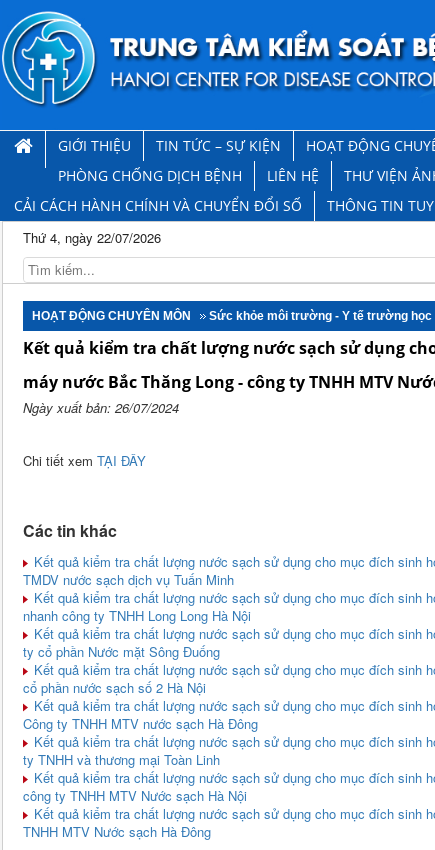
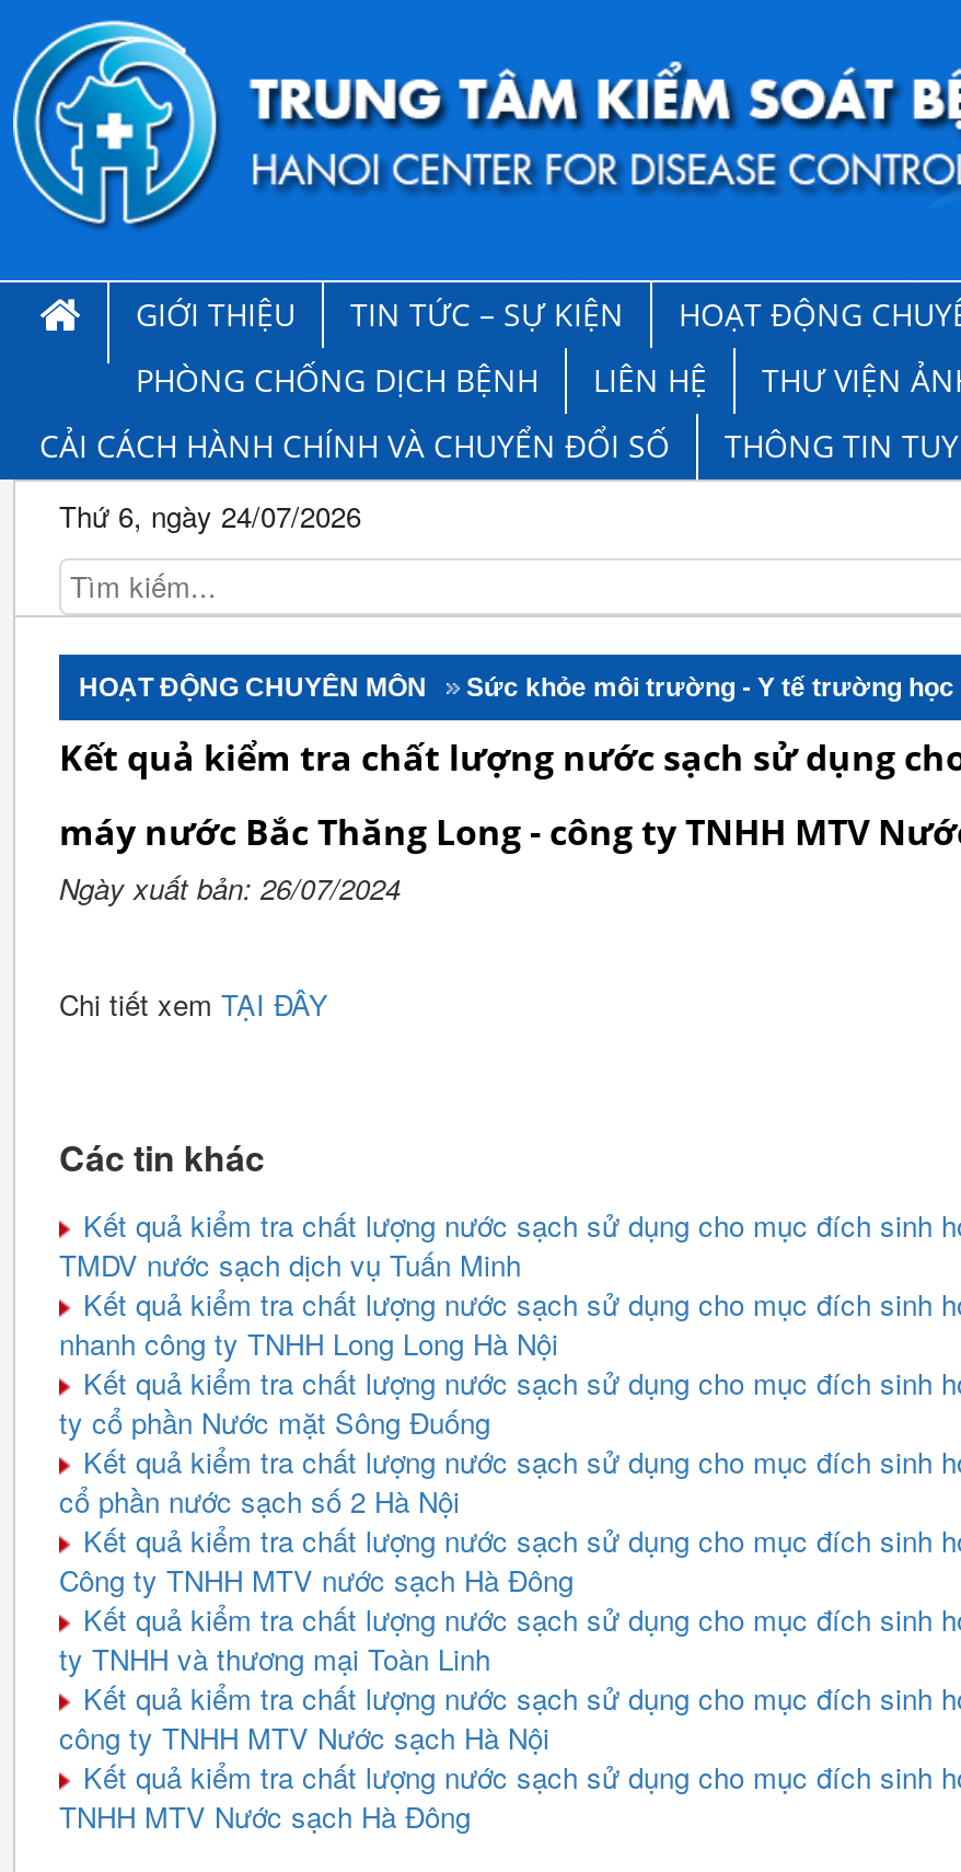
[23,228,161,247] Thứ 4, ngày 22/07/2026 -> [59,495,361,536] Thứ 6, ngày 24/07/2026

